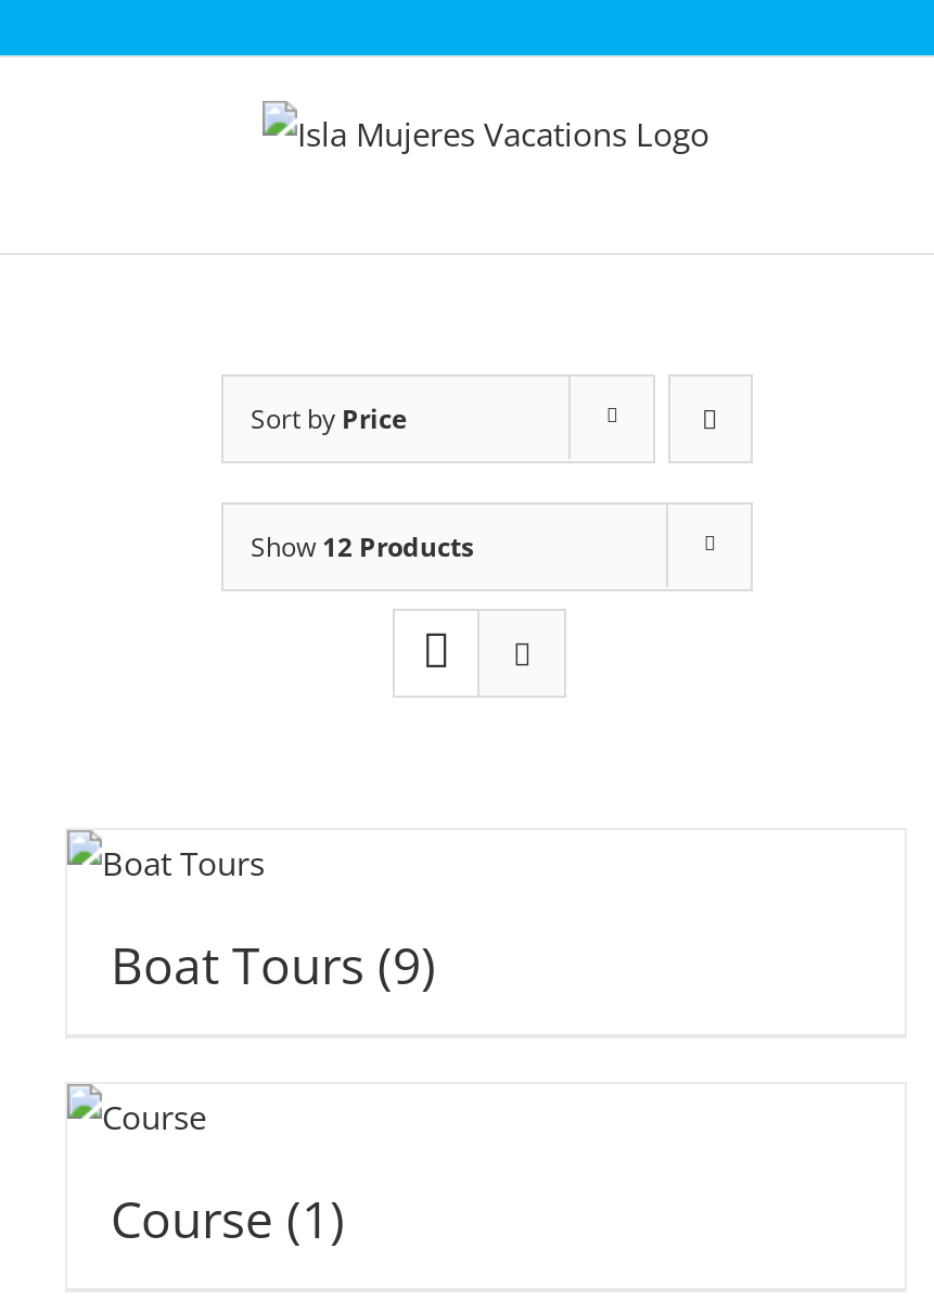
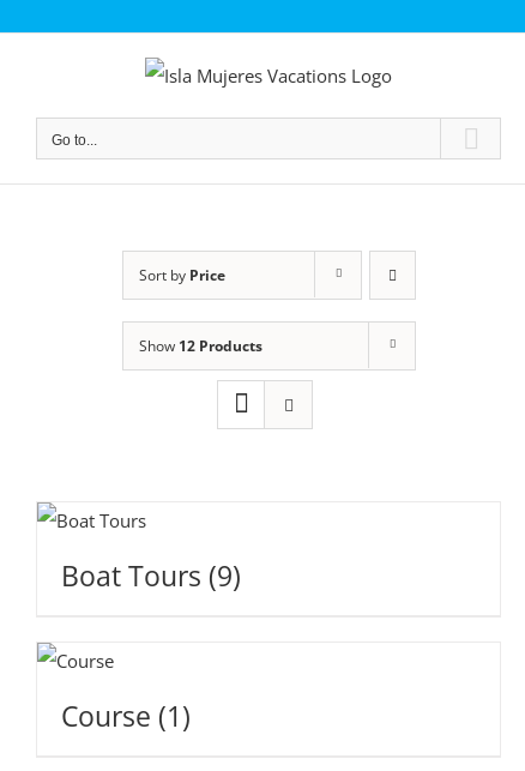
none -> [52,132,97,148] Go to...

